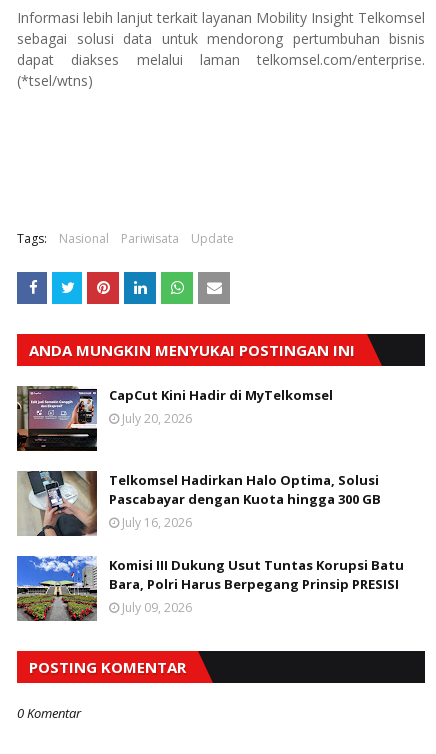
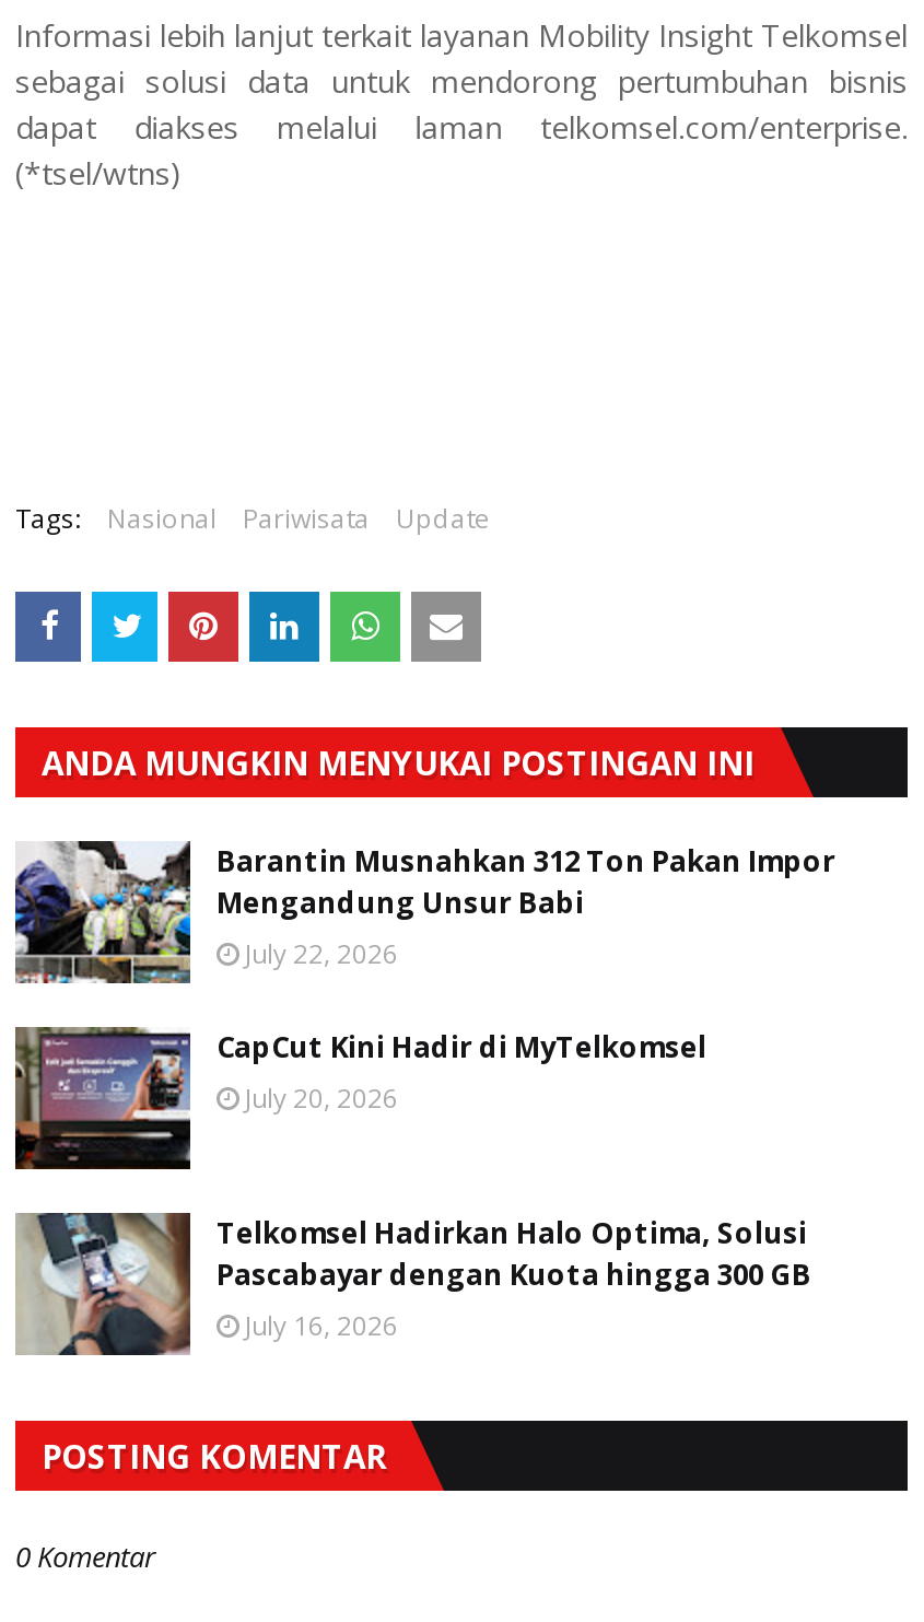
none -> [13,841,835,985] [image] | Barantin Musnahkan 312 Ton Pakan Impor | Mengandung Unsur Babi | July 22, 2026
moved [15,384,381,531] -> [11,1023,811,1344]: [image] | CapCut Kini Hadir di MyTelkomsel | July 20, 2026 | Telkomsel Hadirkan Halo Optima, Solusi | Pascabayar dengan Kuota hingga 300 GB | July 16, 2026
[16,555,404,621] [image] | Komisi III Dukung Usut Tuntas Korupsi Batu | Bara, Polri Harus Berpegang Prinsip PRESISI | July 09, 2026 -> none

